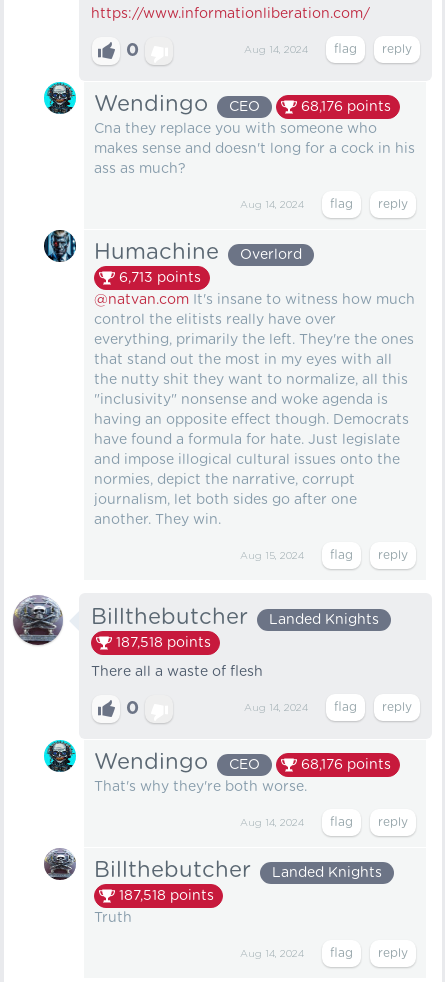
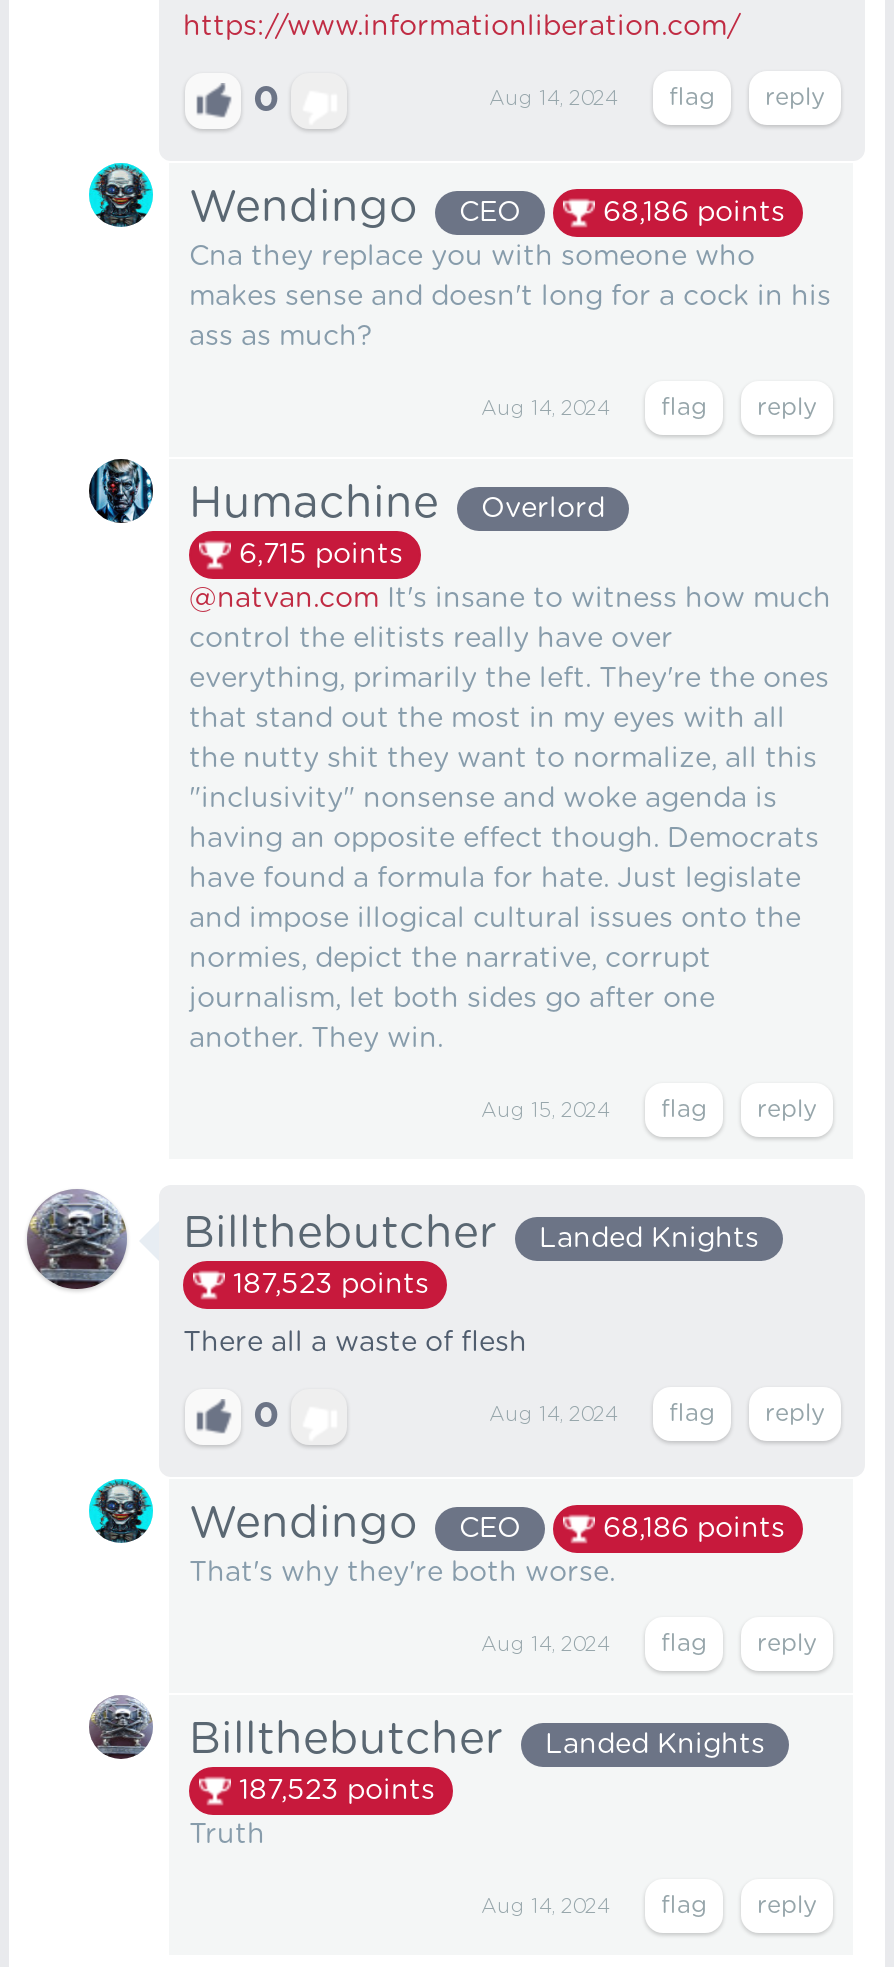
[301,100,391,114] 68,176 points -> [603,200,785,228] 68,186 points
[119,271,201,285] 6,713 points -> [239,542,403,570] 6,715 points
[116,636,211,650] 187,518 points -> [233,1272,429,1300] 187,523 points
[301,758,391,772] 68,176 points -> [603,1516,785,1544] 68,186 points
[119,889,214,903] 187,518 points -> [239,1778,435,1806] 187,523 points

